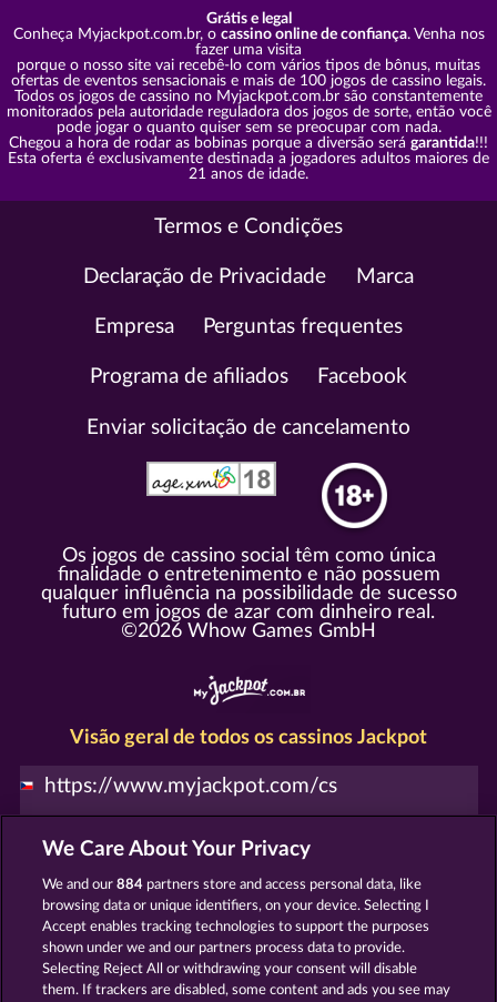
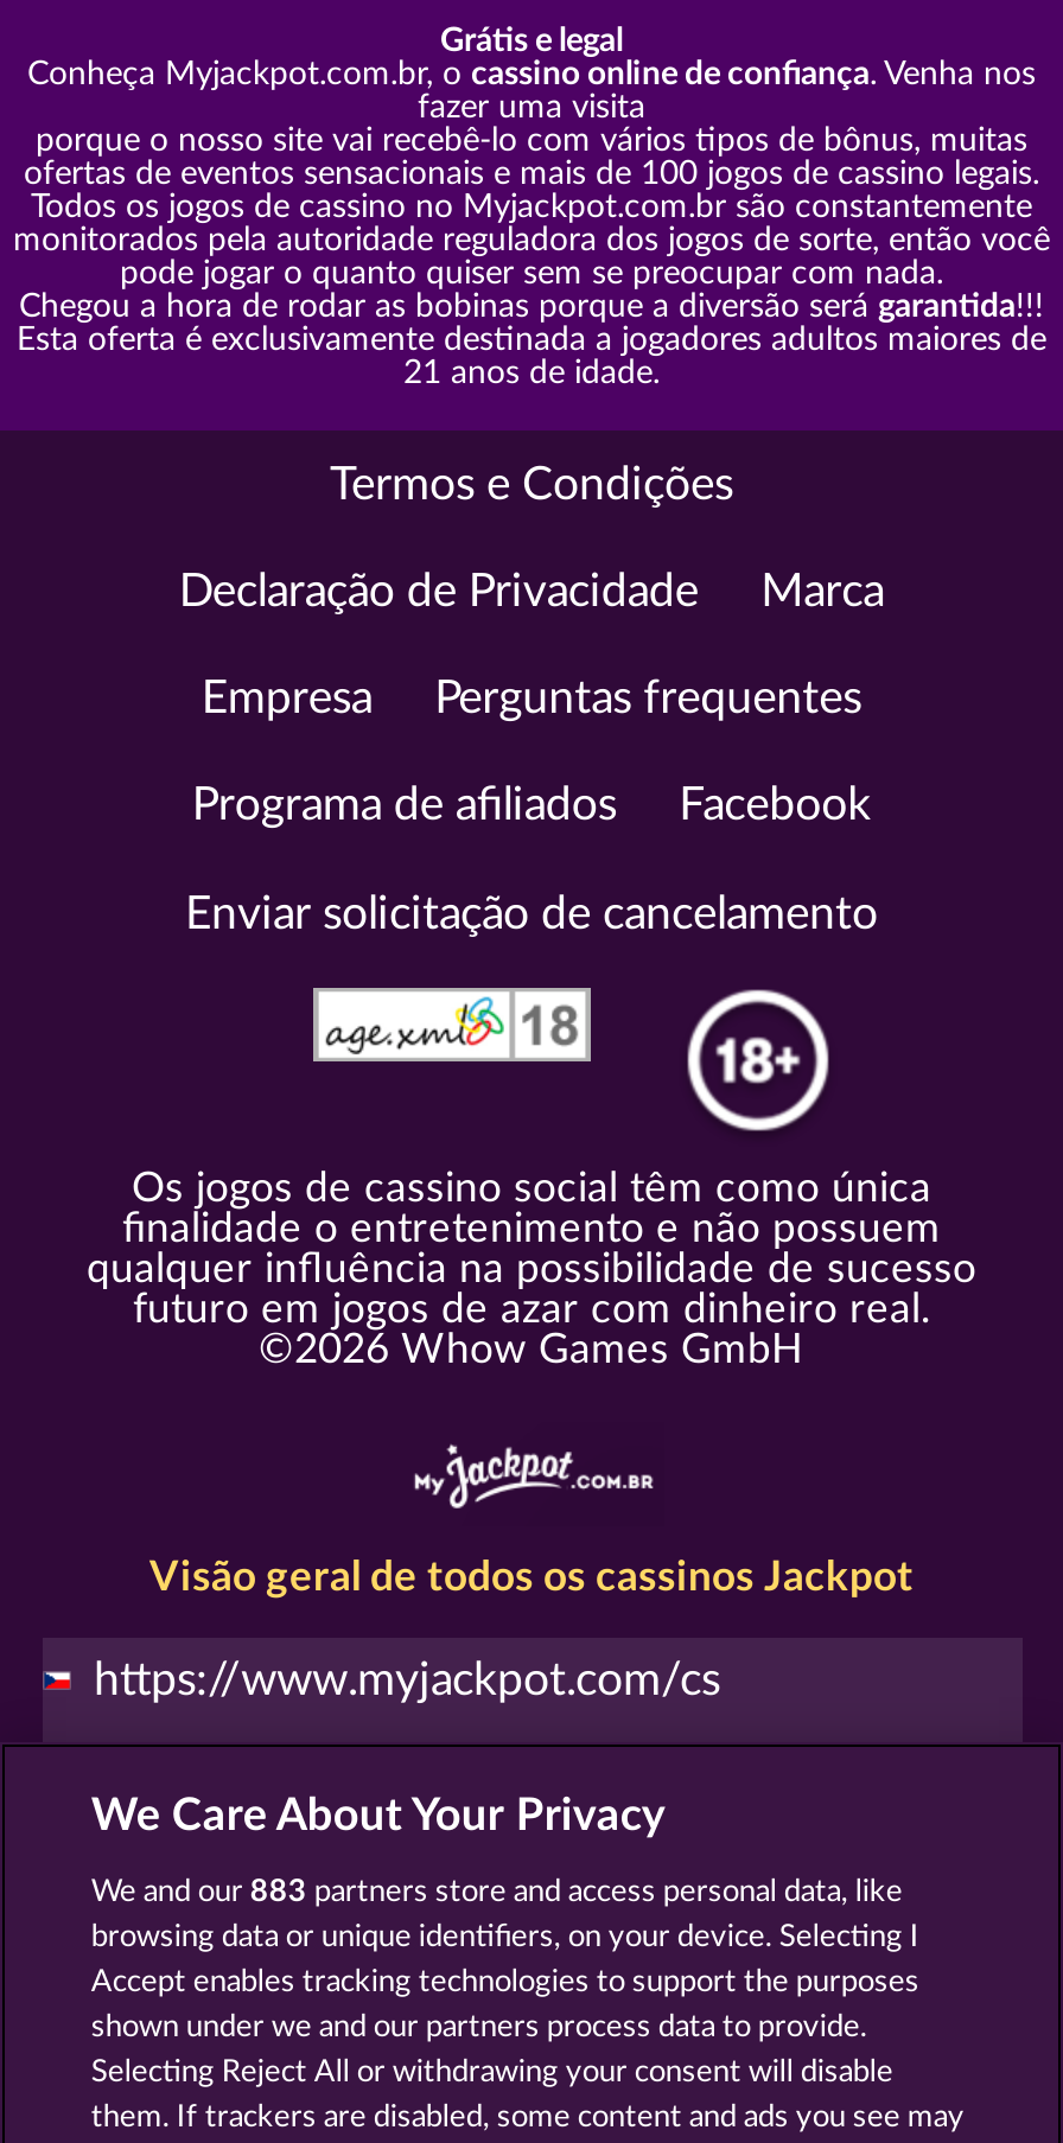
[43,878,422,892] We and our 884 partners store and access personal data, like -> [91,1877,903,1908] We and our 883 partners store and access personal data, like

